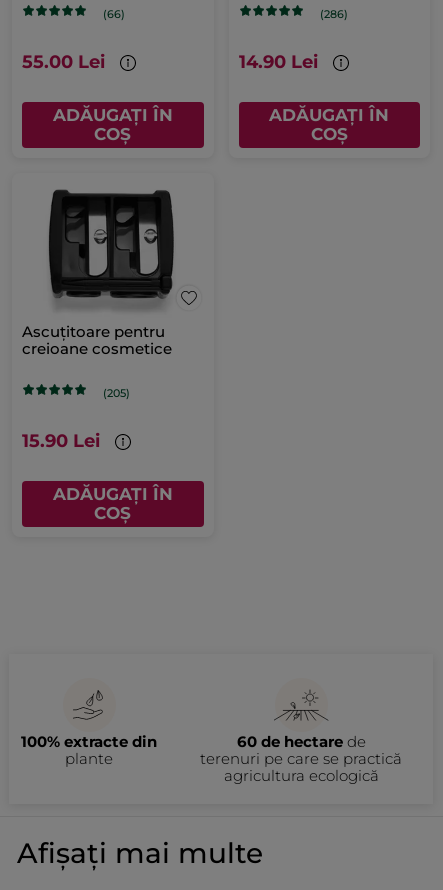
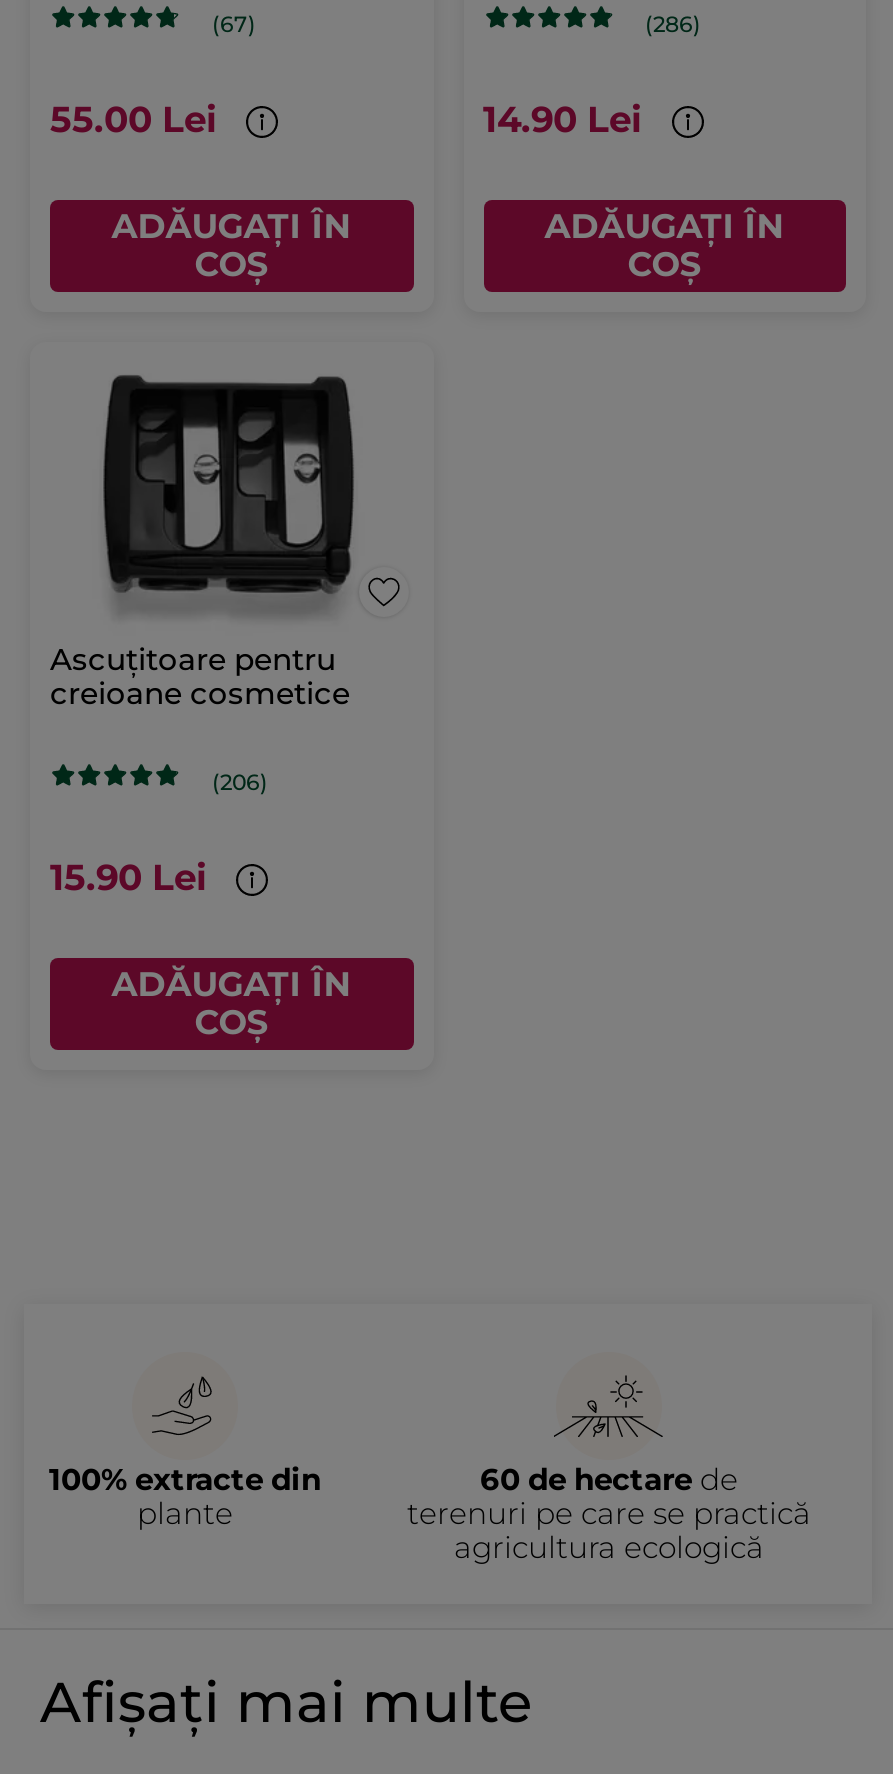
[103,7,125,21] (66) -> [212,10,256,38] (67)
[103,386,130,400] (205) -> [212,768,268,796] (206)

